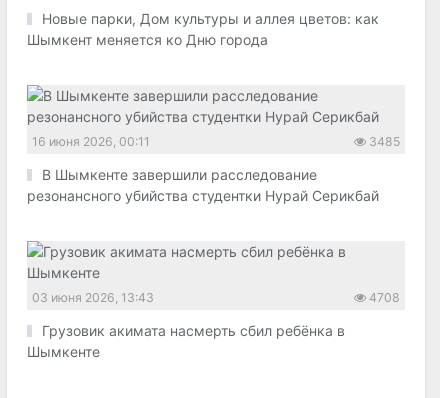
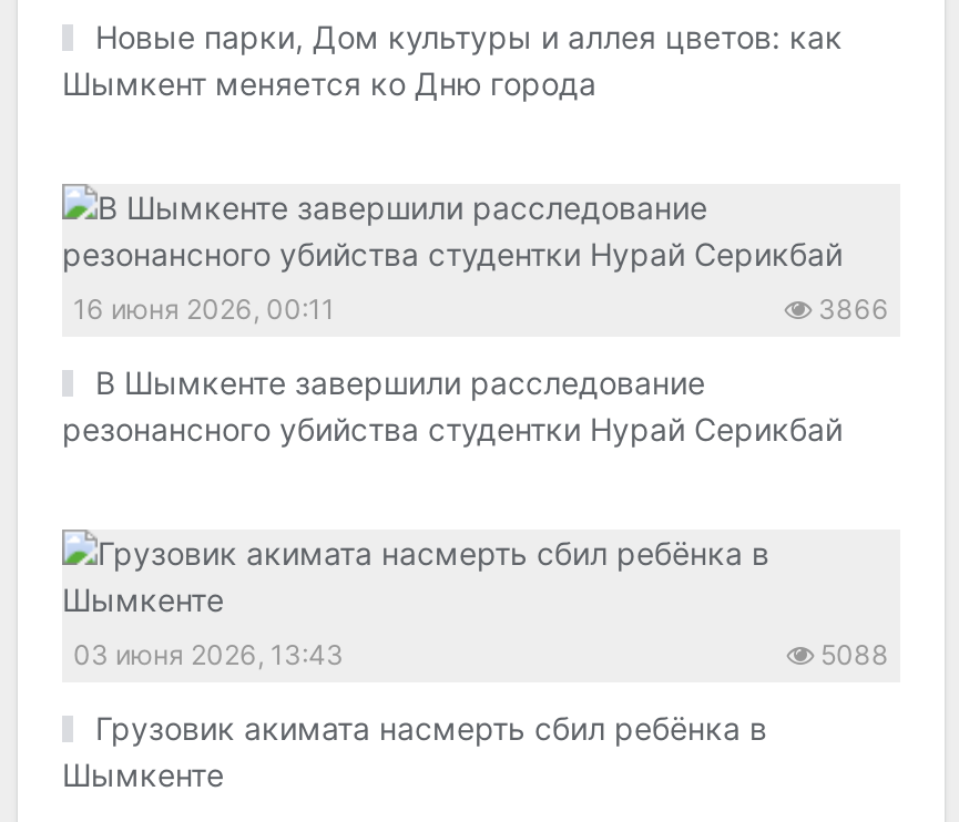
[366,134,400,149] 3485 -> [812,293,889,326] 3866
[366,290,400,305] 4708 -> [814,639,889,672] 5088

